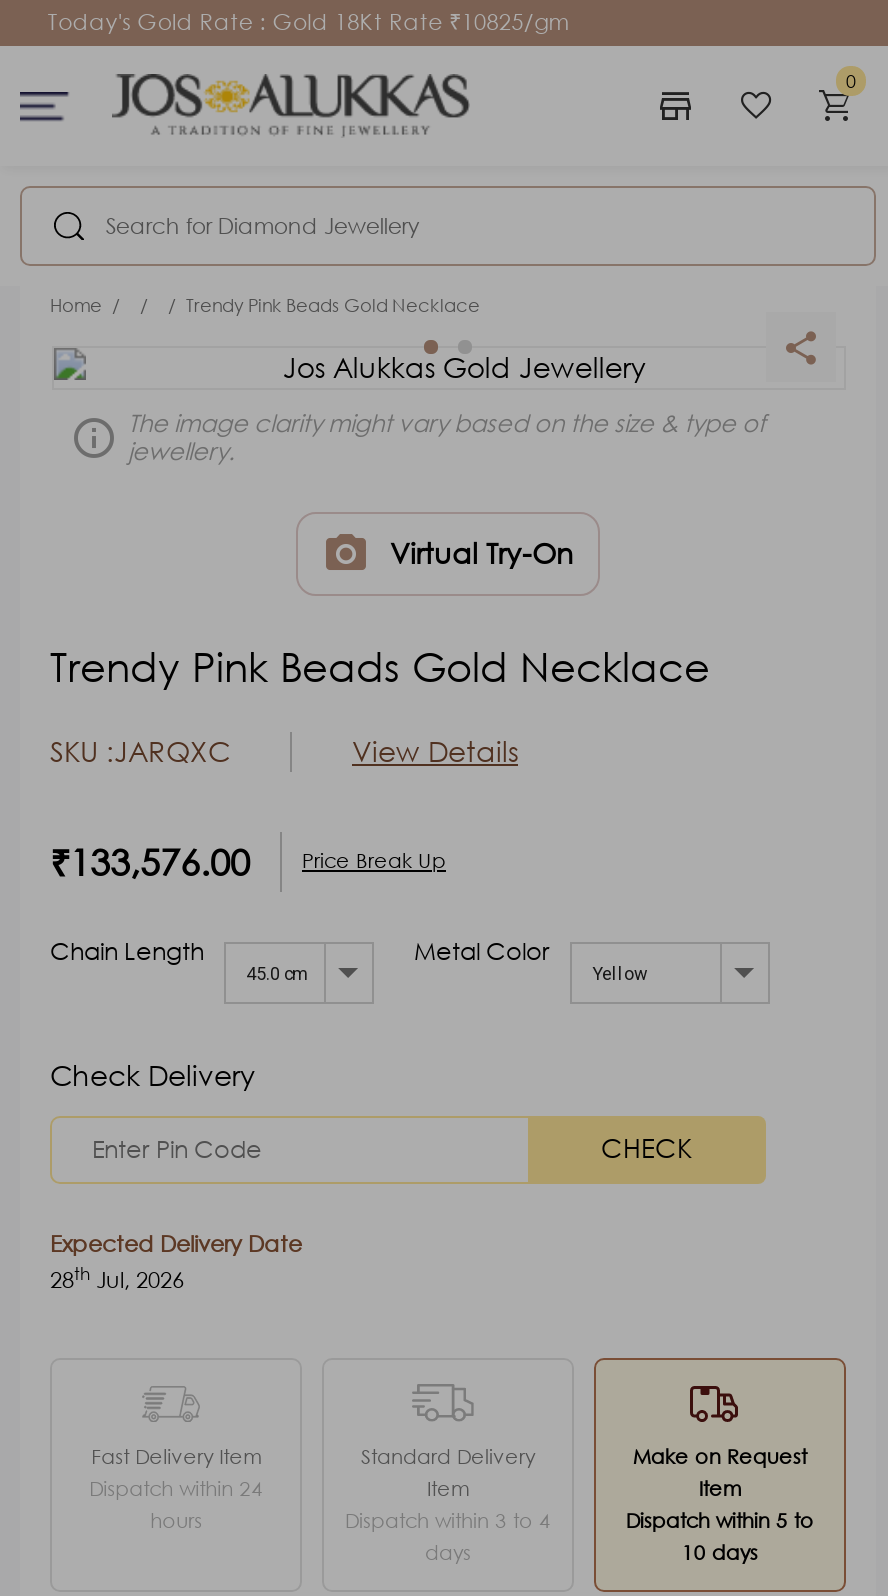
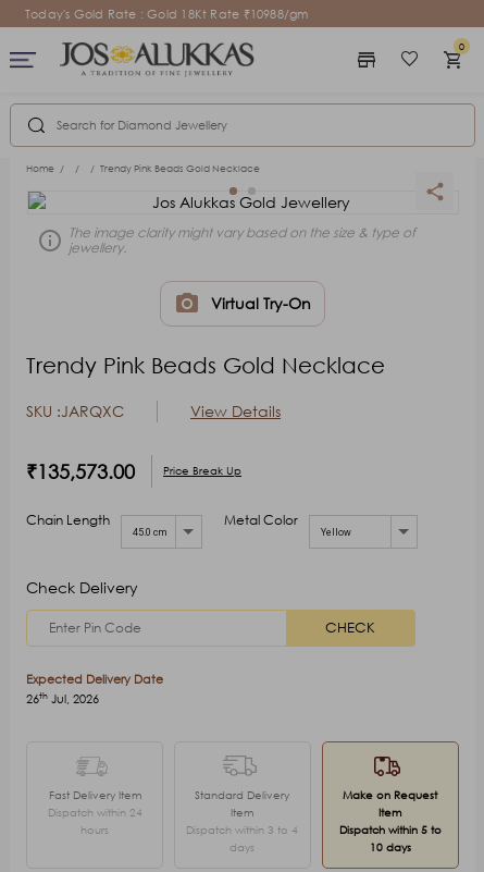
[48,5,569,37] Today's Gold Rate : Gold 18Kt Rate ₹10825/gm -> [25,5,308,22] Today's Gold Rate : Gold 18Kt Rate ₹10988/gm
[50,840,446,884] ₹133,576.00 Price Break Up -> [26,459,241,483] ₹135,573.00 Price Break Up
[50,1260,184,1296] 28th Jul, 2026 -> [26,688,99,708] 26th Jul, 2026

